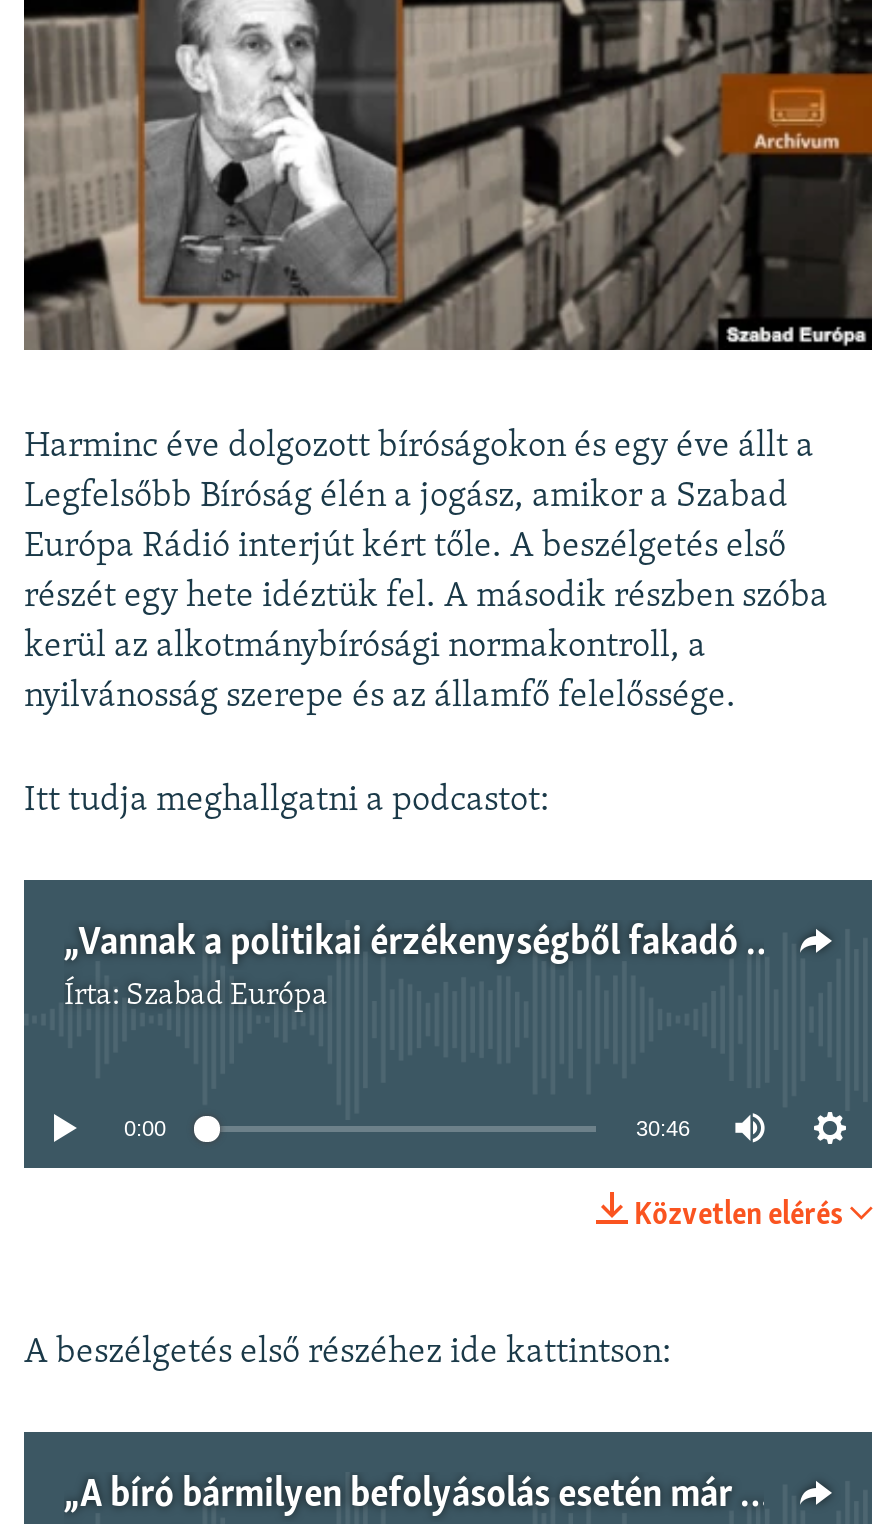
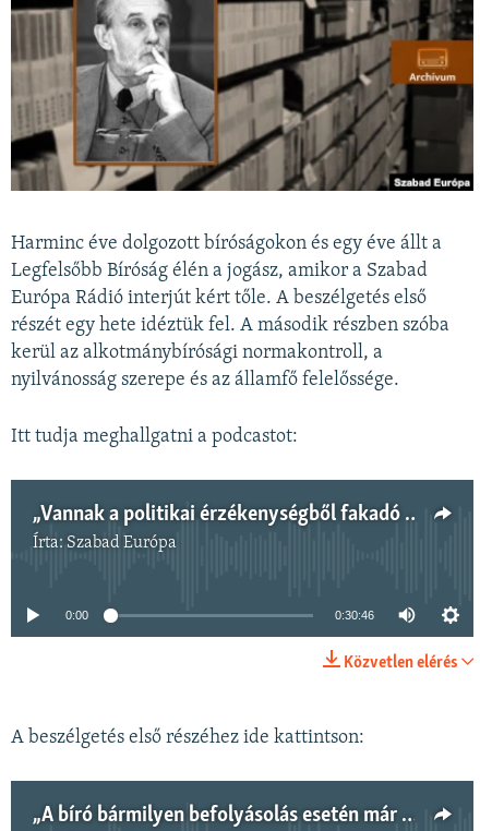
[636,1117,690,1141] 30:46 -> [335,609,374,622] 0:30:46

